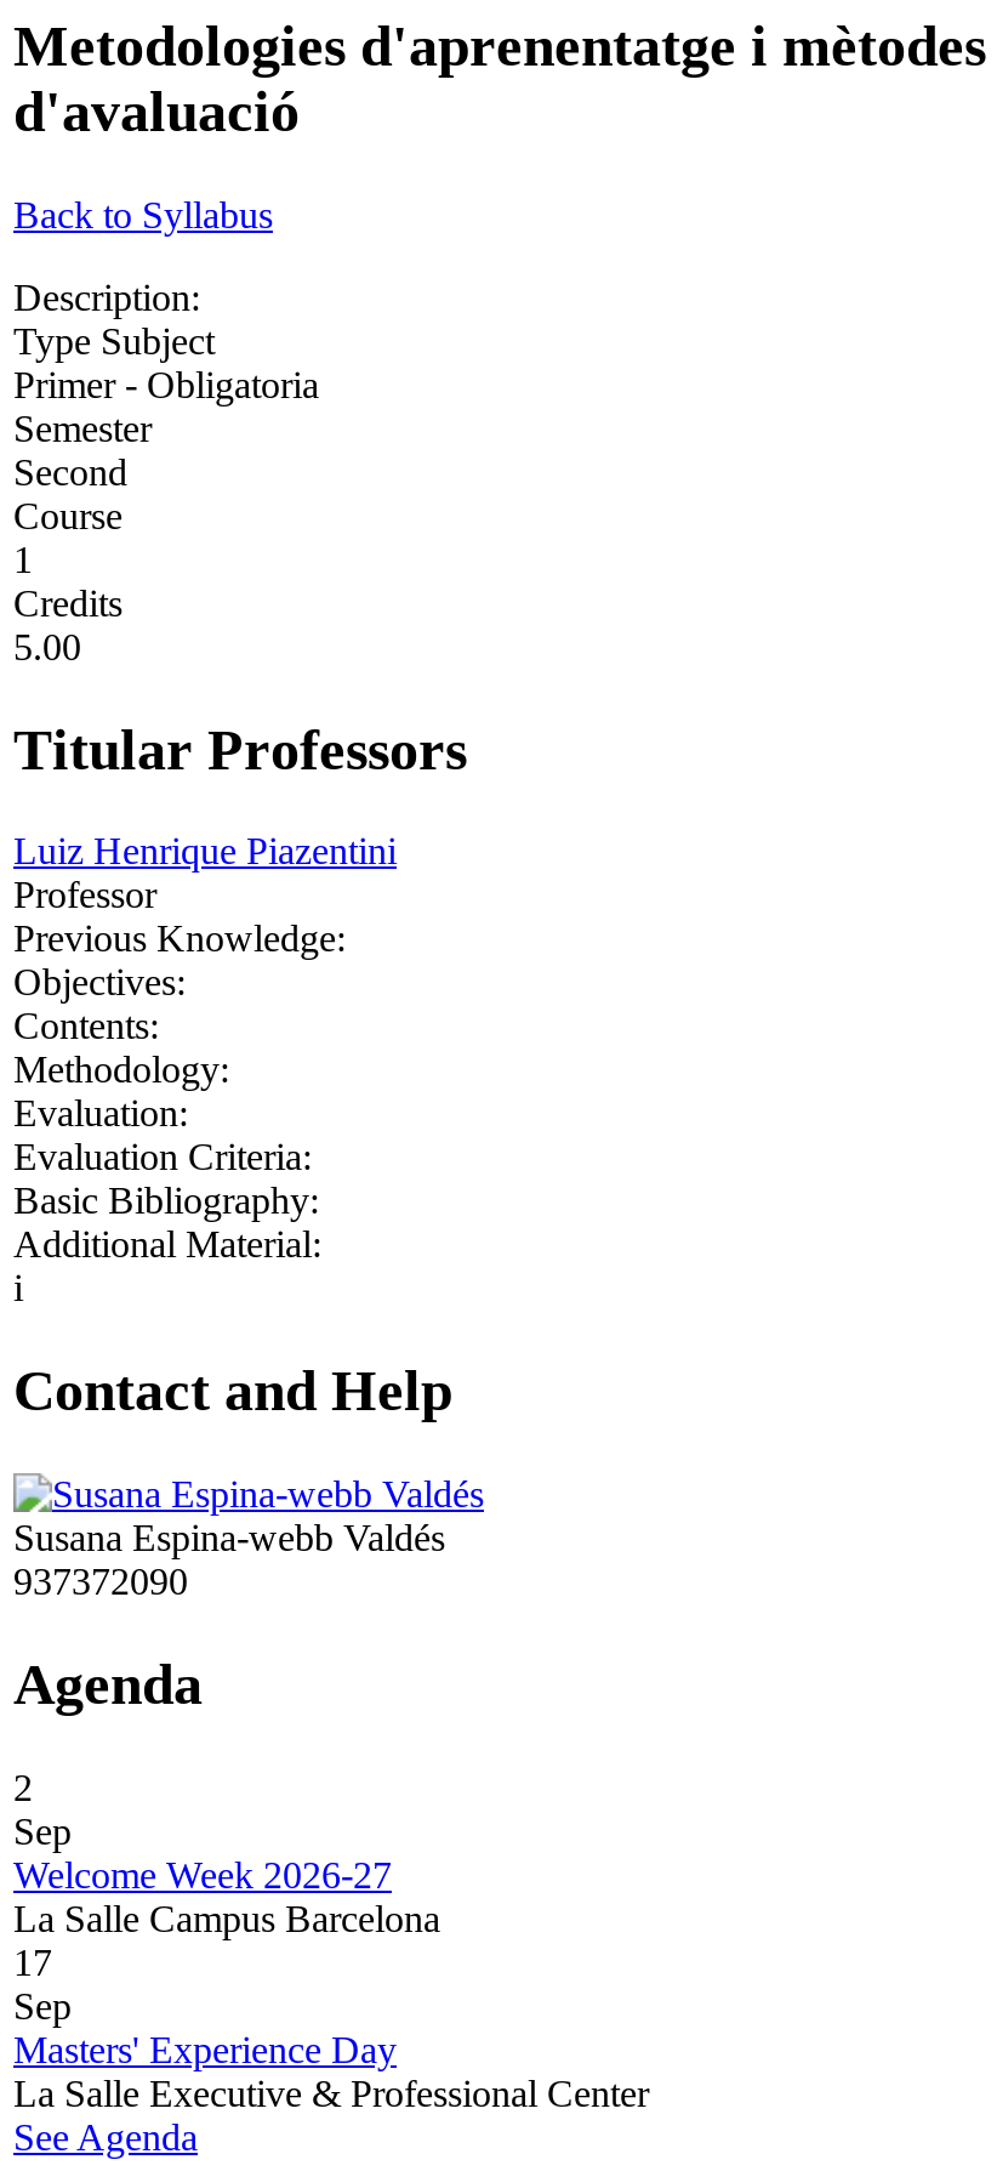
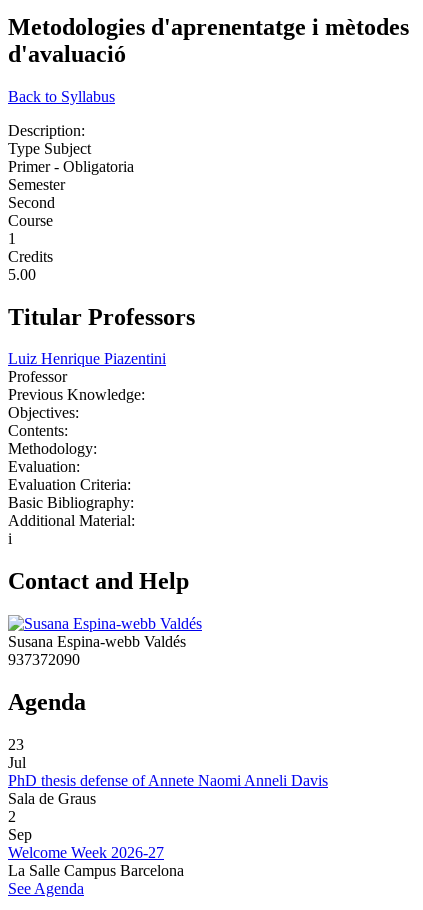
none -> [8,736,328,807] 23 | Jul | PhD thesis defense of Annete Naomi Anneli Davis | Sala de Graus
moved [13,1767,440,1939] -> [8,808,184,879]: 2 | Sep | Welcome Week 2026-27 | La Salle Campus Barcelona
[13,1942,649,2114] 17 | Sep | Masters' Experience Day | La Salle Executive & Professional Center -> none

